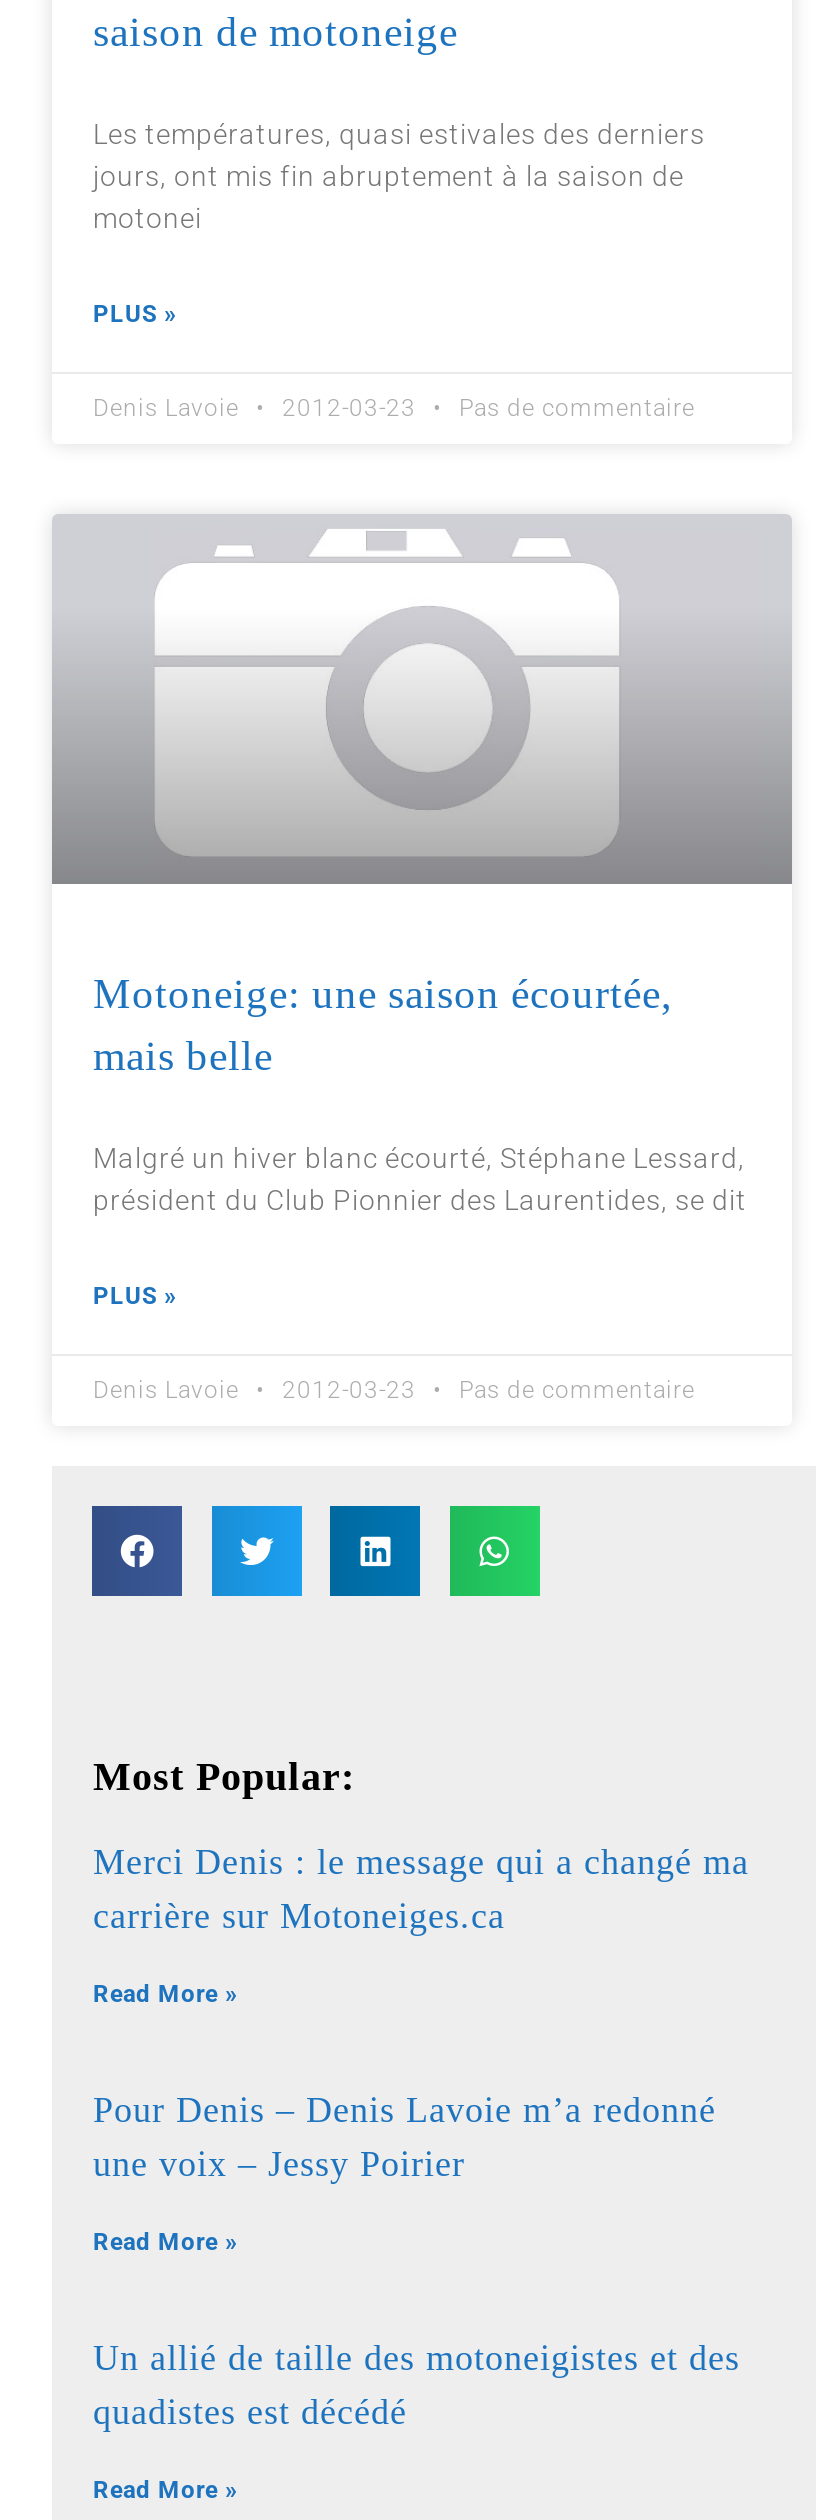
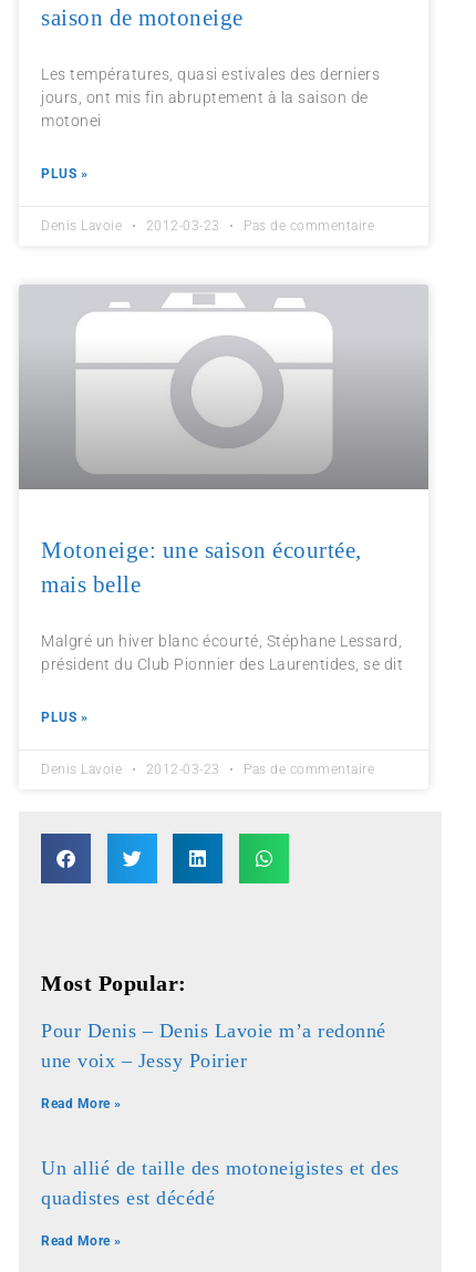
[93,1843,749,2009] Merci Denis : le message qui a changé ma | carrière sur Motoneiges.ca | Read More » -> none

